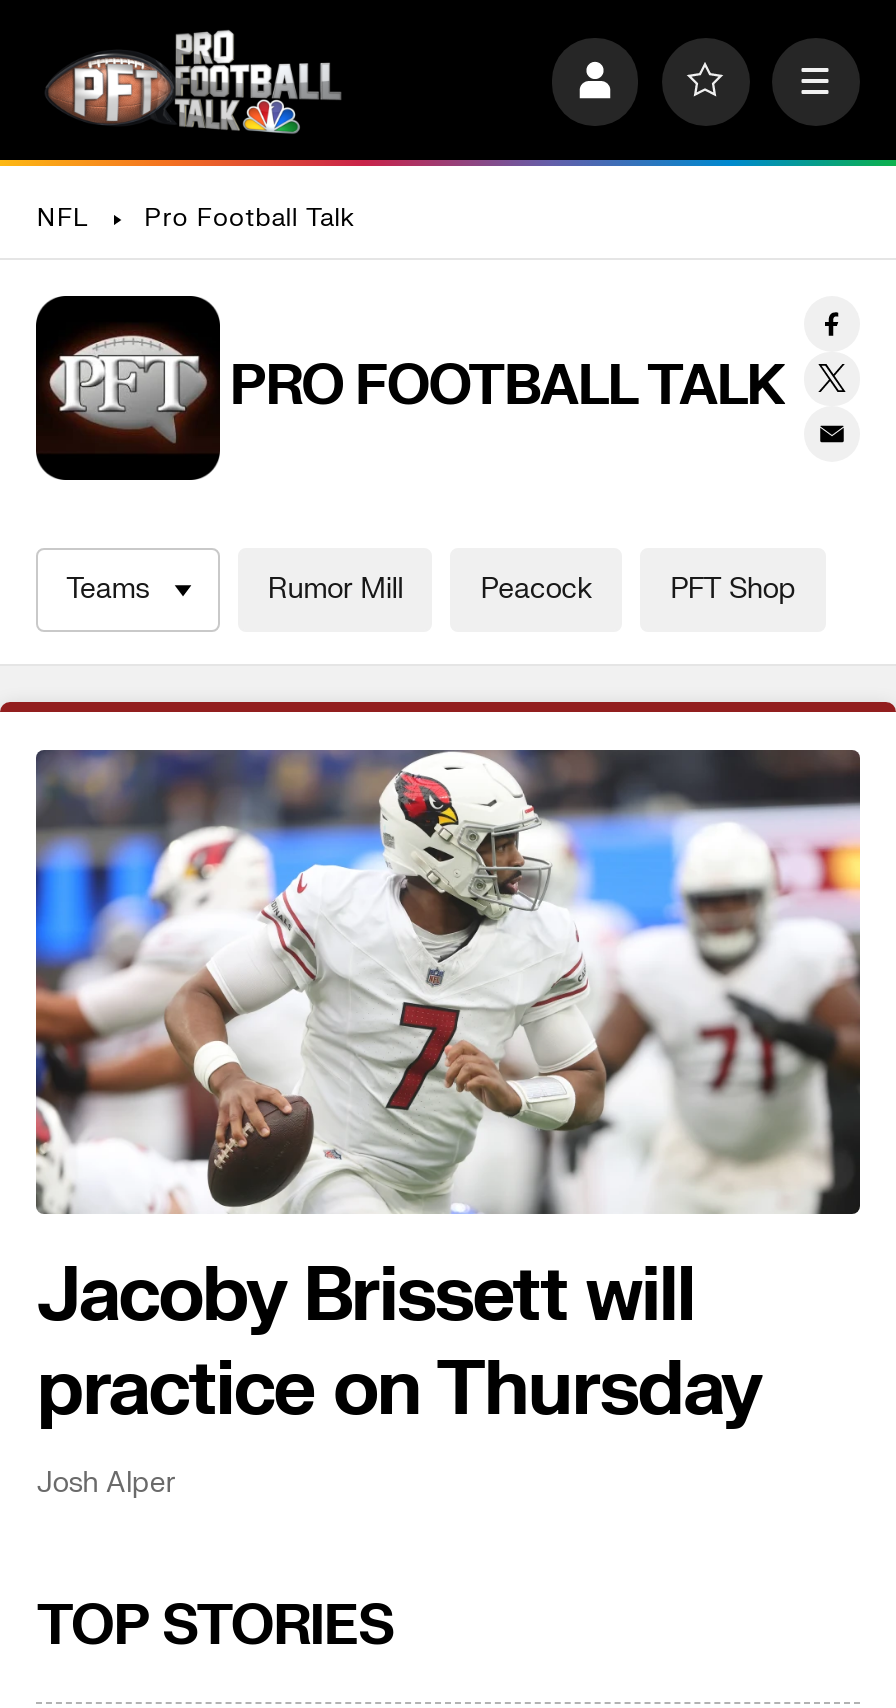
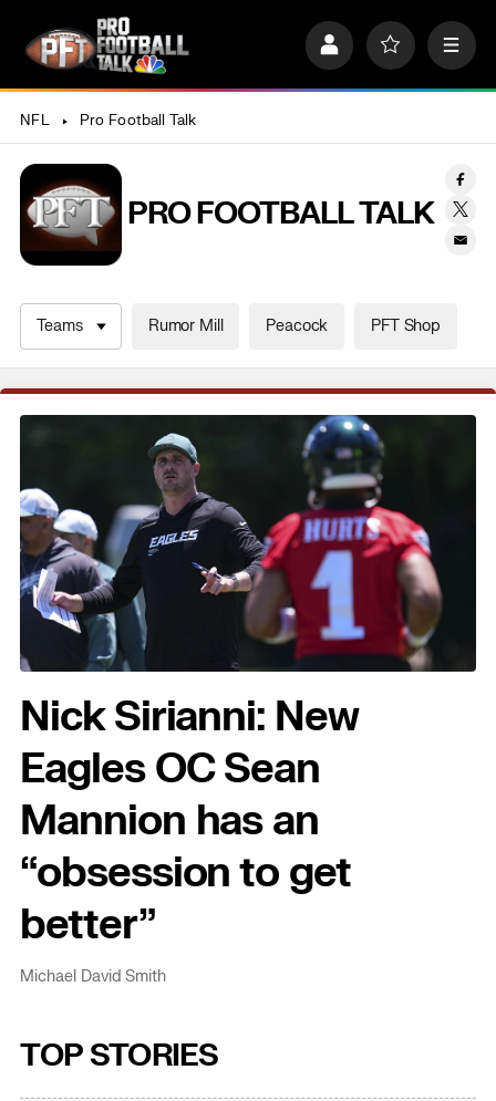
[34,748,862,1500] [image] | Jacoby Brissett will | practice on Thursday | Josh Alper -> [19,414,477,986] [image] | Nick Sirianni: New | Eagles OC Sean | Mannion has an | “obsession to get | better” | Michael David Smith

